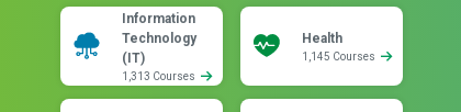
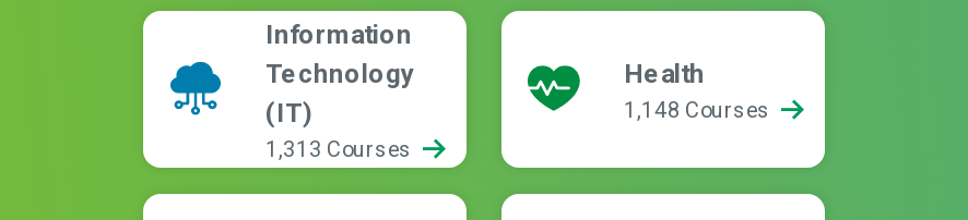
[302,51,378,63] 1,145 Courses -> [624,98,775,122] 1,148 Courses

